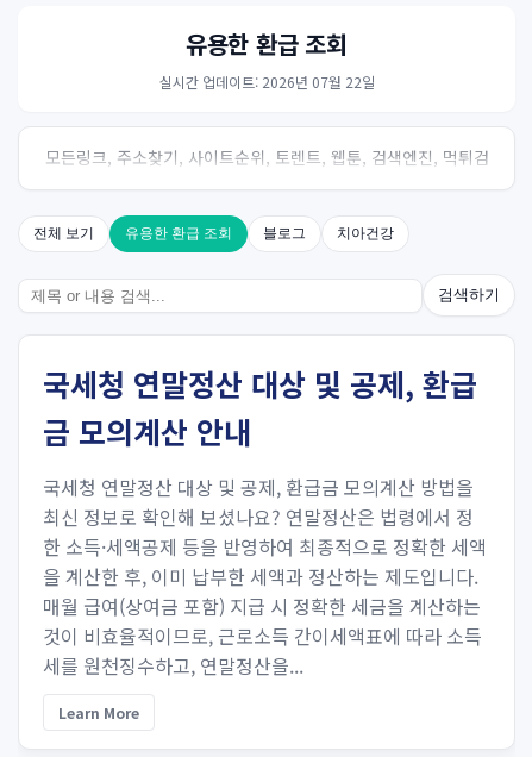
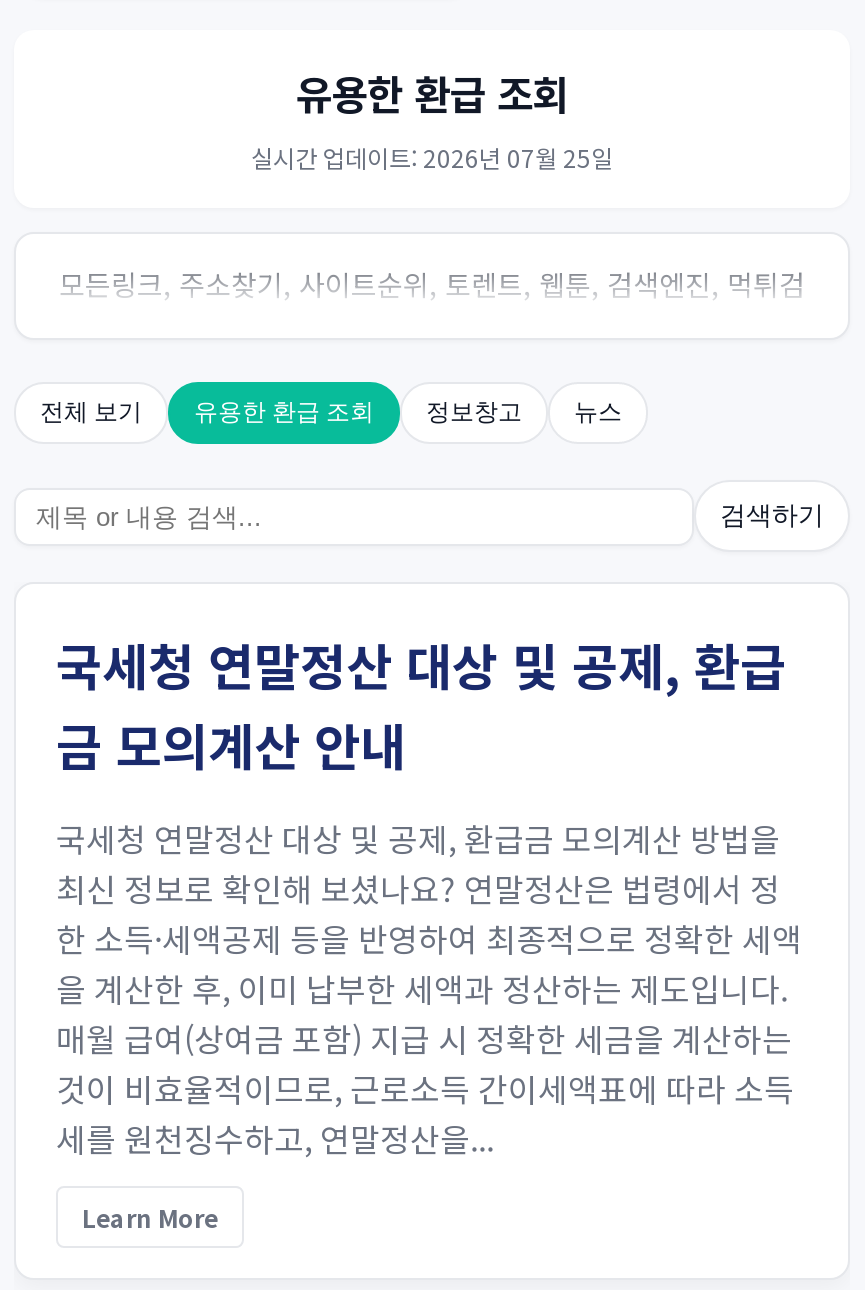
[159,71,374,92] 실시간 업데이트: 2026년 07월 22일 -> [251,140,613,174] 실시간 업데이트: 2026년 07월 25일
[263,225,394,242] 블로그 | 치아건강 -> [426,398,622,426] 정보창고 | 뉴스

